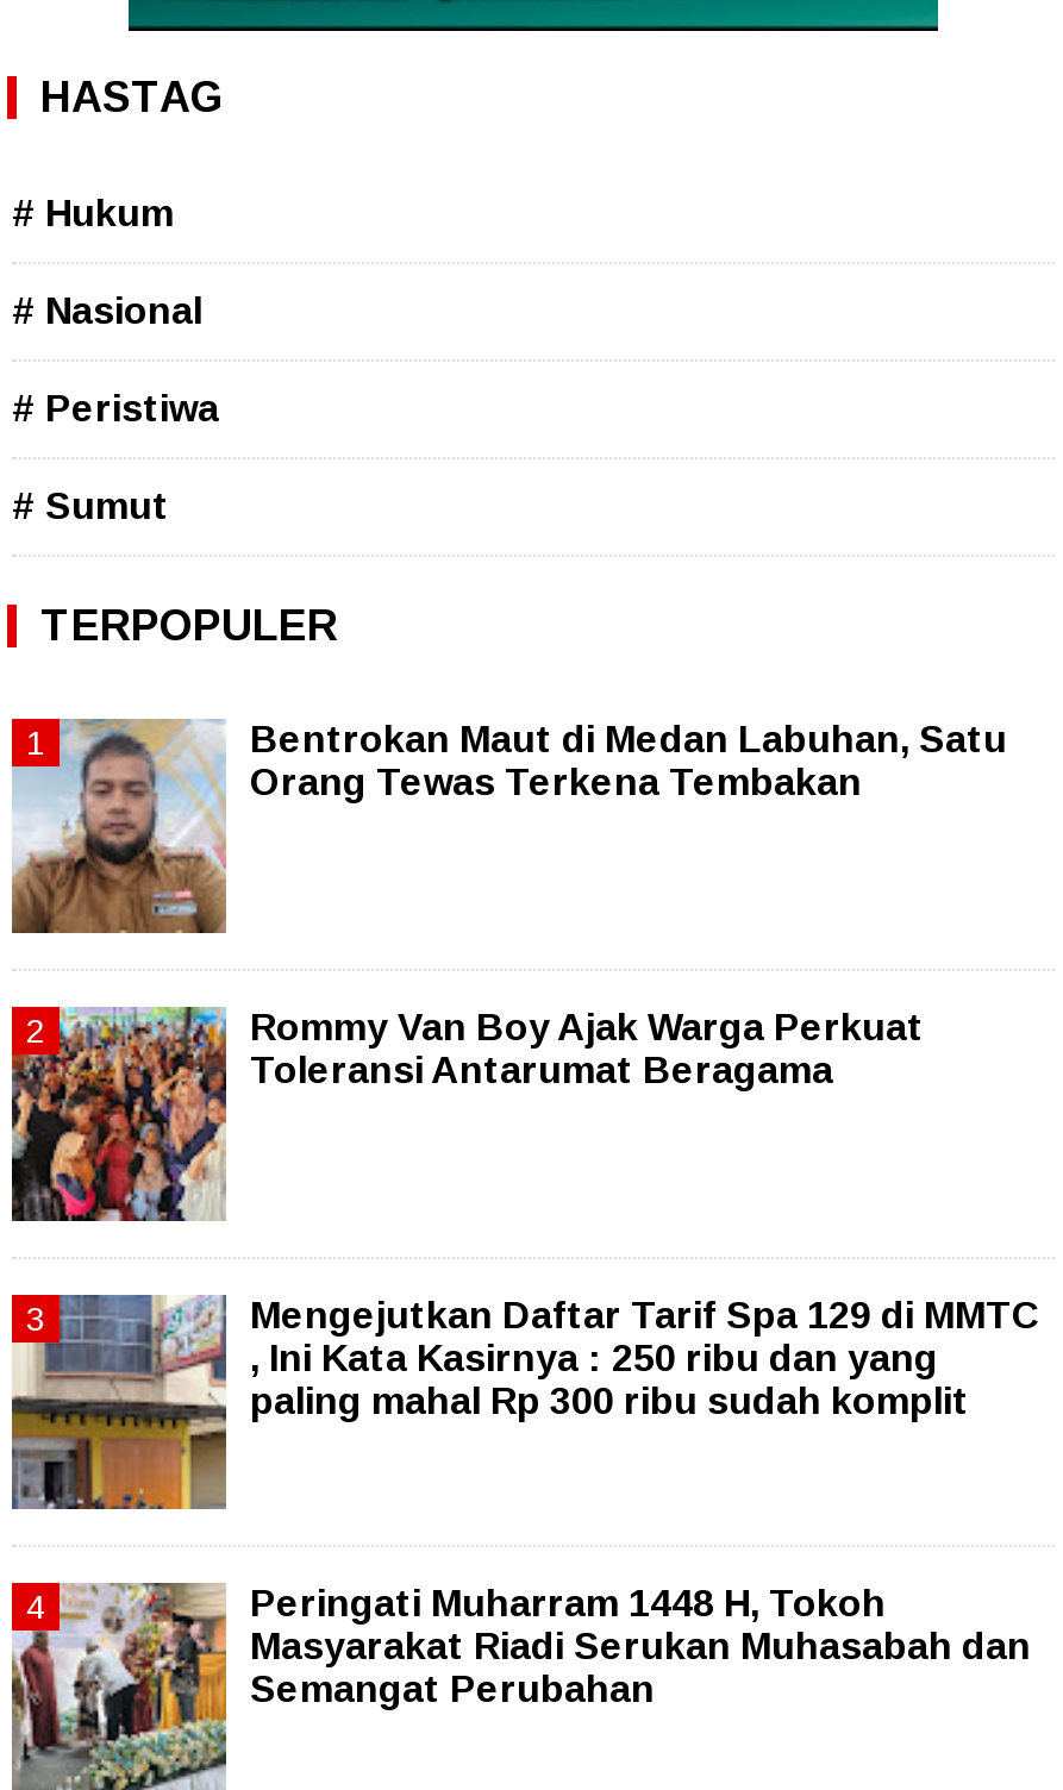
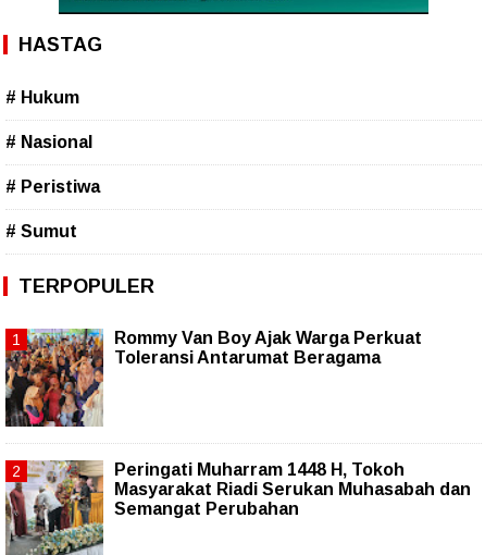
[10,719,1007,935] [image] | Bentrokan Maut di Medan Labuhan, Satu | Orang Tewas Terkena Tembakan -> none
[12,1295,1040,1512] [image] | Mengejutkan Daftar Tarif Spa 129 di MMTC | , Ini Kata Kasirnya : 250 ribu dan yang | paling mahal Rp 300 ribu sudah komplit -> none

